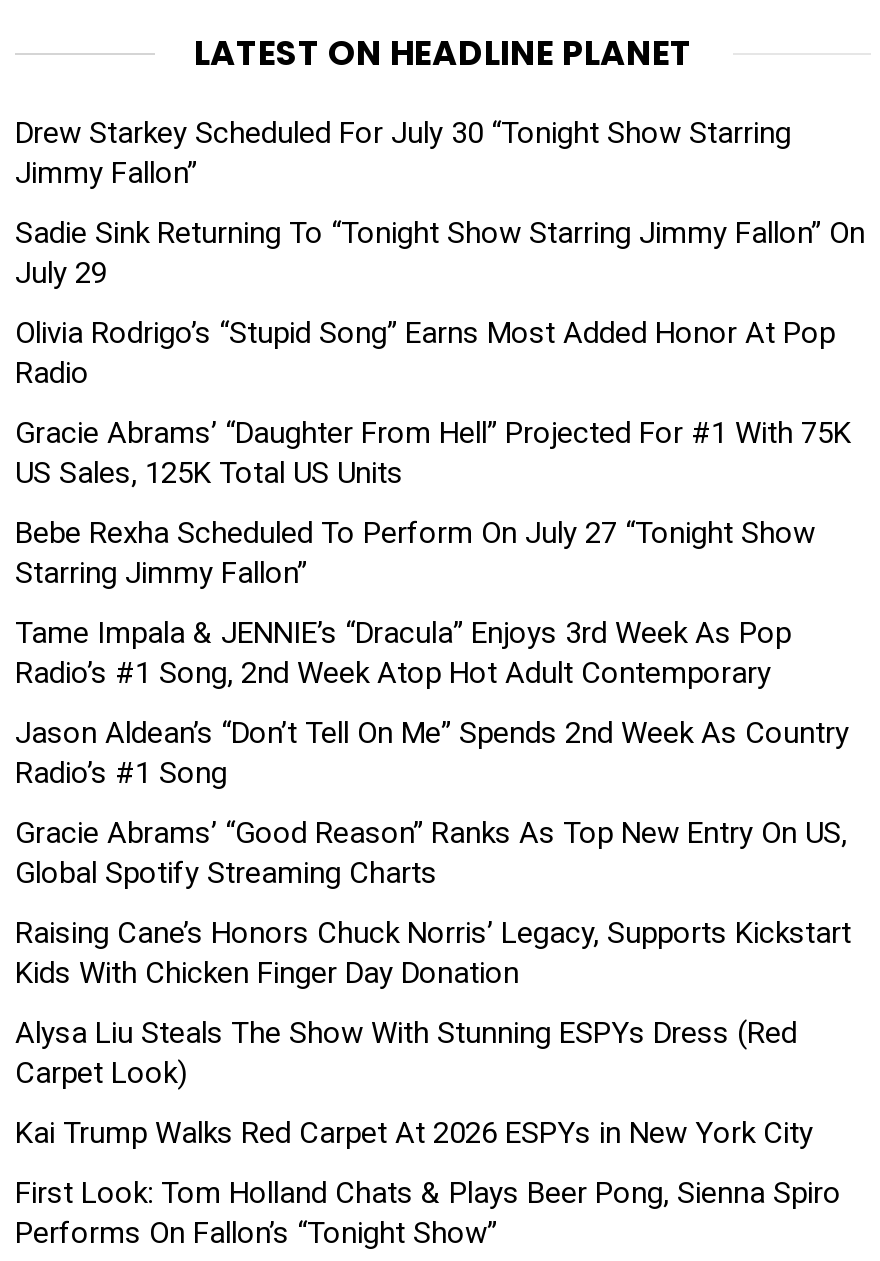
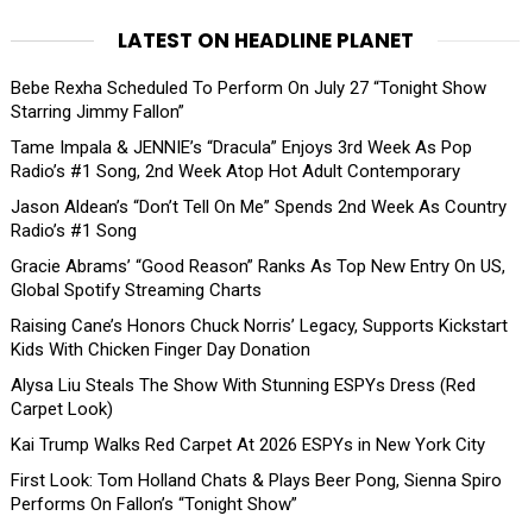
[15,115,865,491] Drew Starkey Scheduled For July 30 “Tonight Show Starring | Jimmy Fallon” | Sadie Sink Returning To “Tonight Show Starring Jimmy Fallon” On | July 29 | Olivia Rodrigo’s “Stupid Song” Earns Most Added Honor At Pop | Radio | Gracie Abrams’ “Daughter From Hell” Projected For #1 With 75K | US Sales, 125K Total US Units -> none

